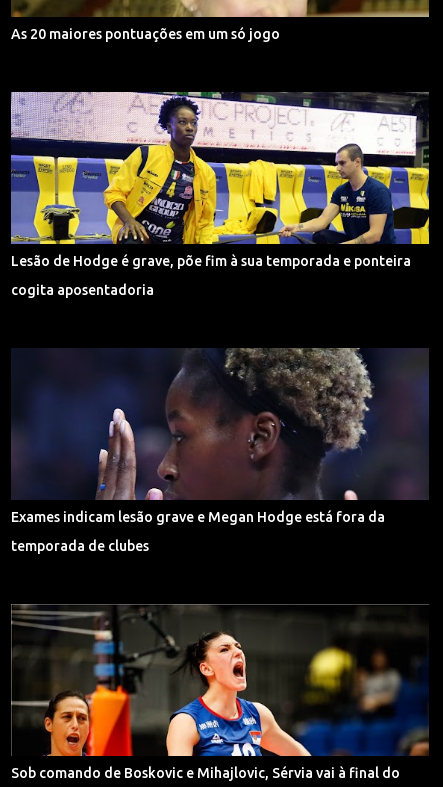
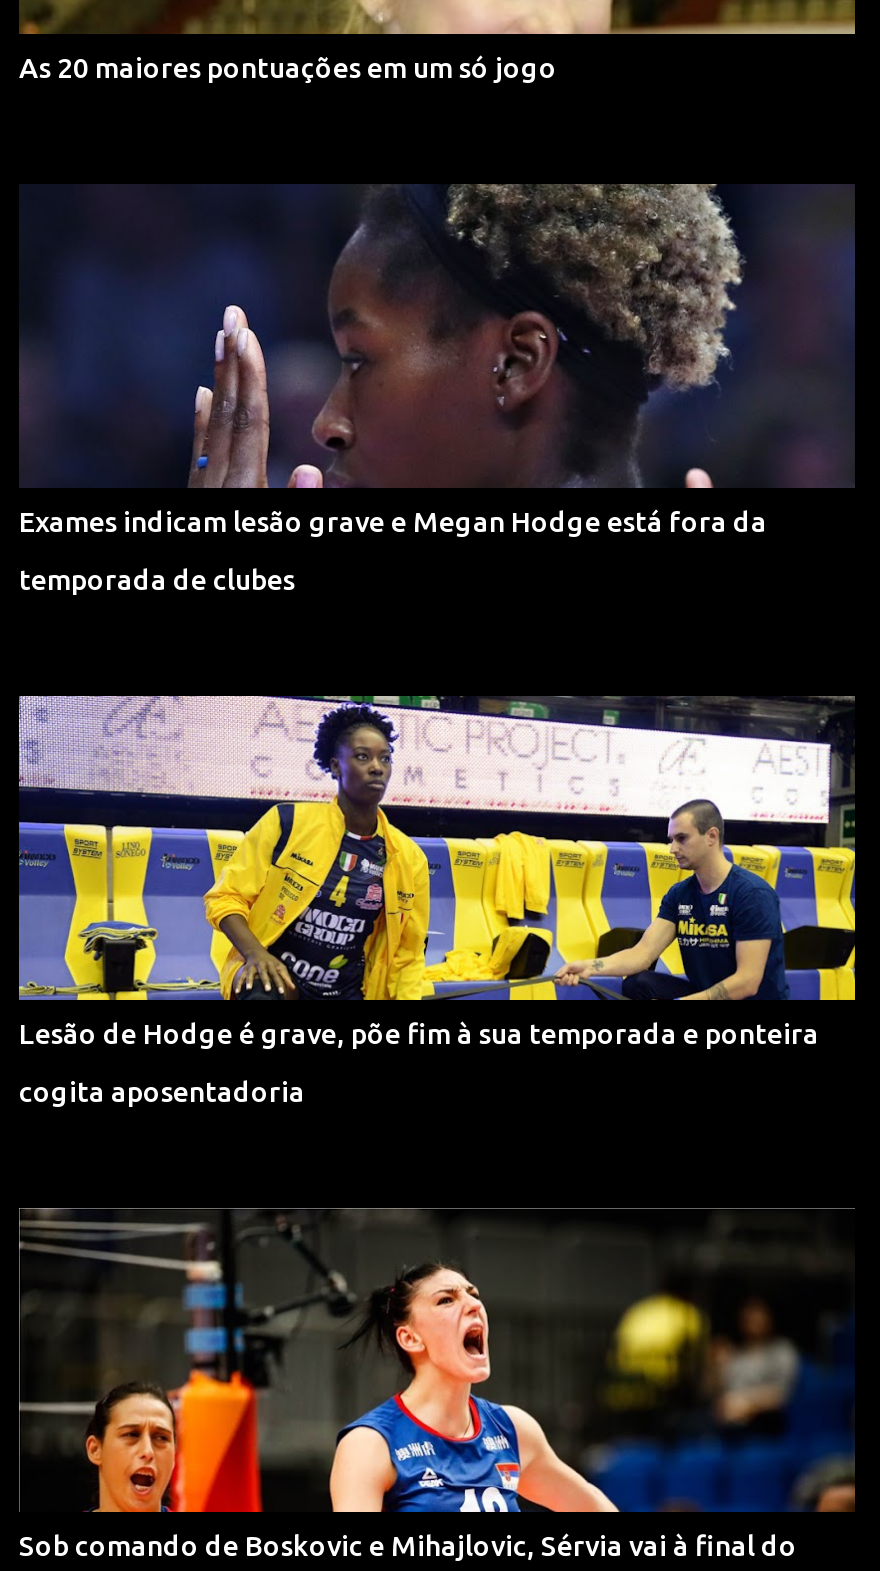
moved [9,90,431,298] -> [15,692,859,1108]: [image] | Lesão de Hodge é grave, põe fim à sua temporada e ponteira | cogita aposentadoria
moved [11,348,429,554] -> [19,184,855,596]: [image] | Exames indicam lesão grave e Megan Hodge está fora da | temporada de clubes

